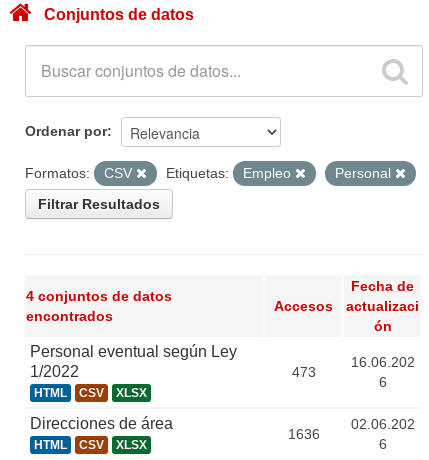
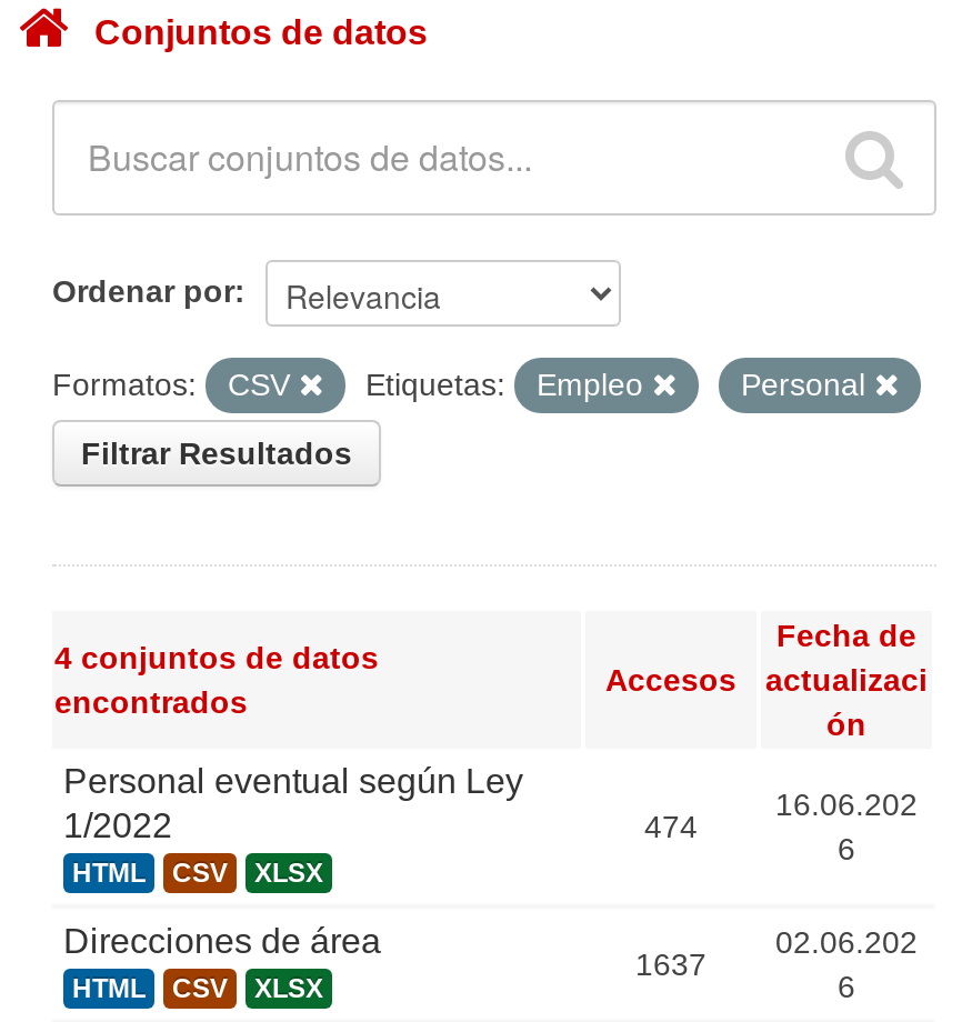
[291,364,315,380] 473 -> [644,809,698,845] 474
[287,426,319,442] 1636 -> [635,947,707,982] 1637

